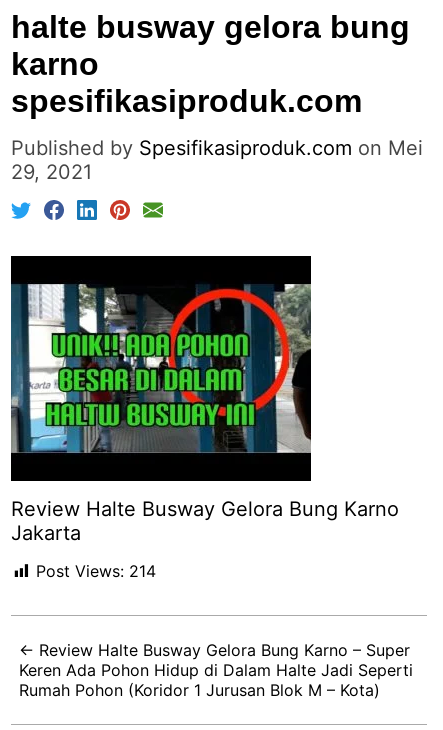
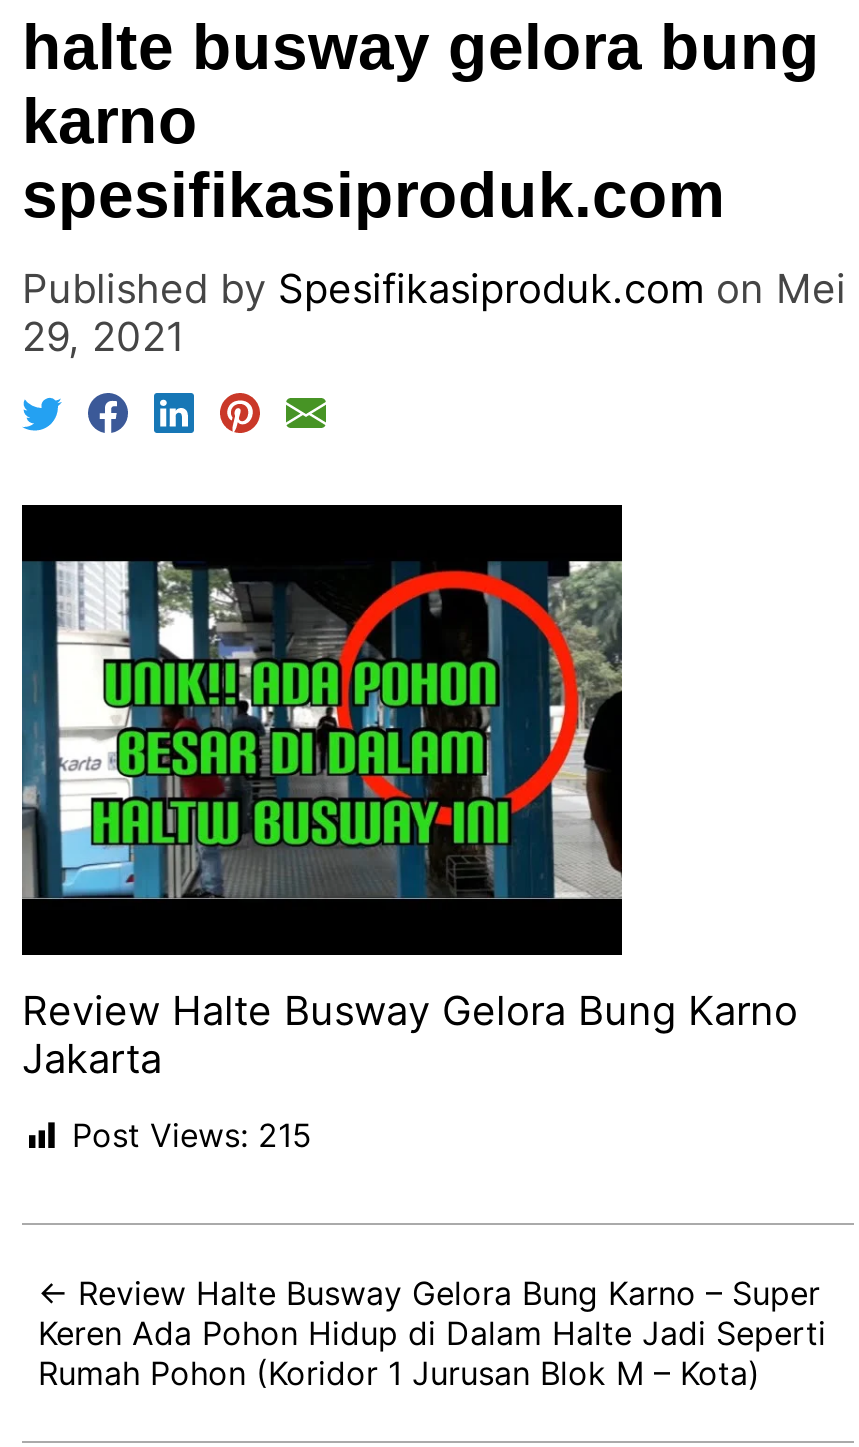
[36,561,156,581] Post Views: 214 -> [72,1115,312,1155] Post Views: 215

